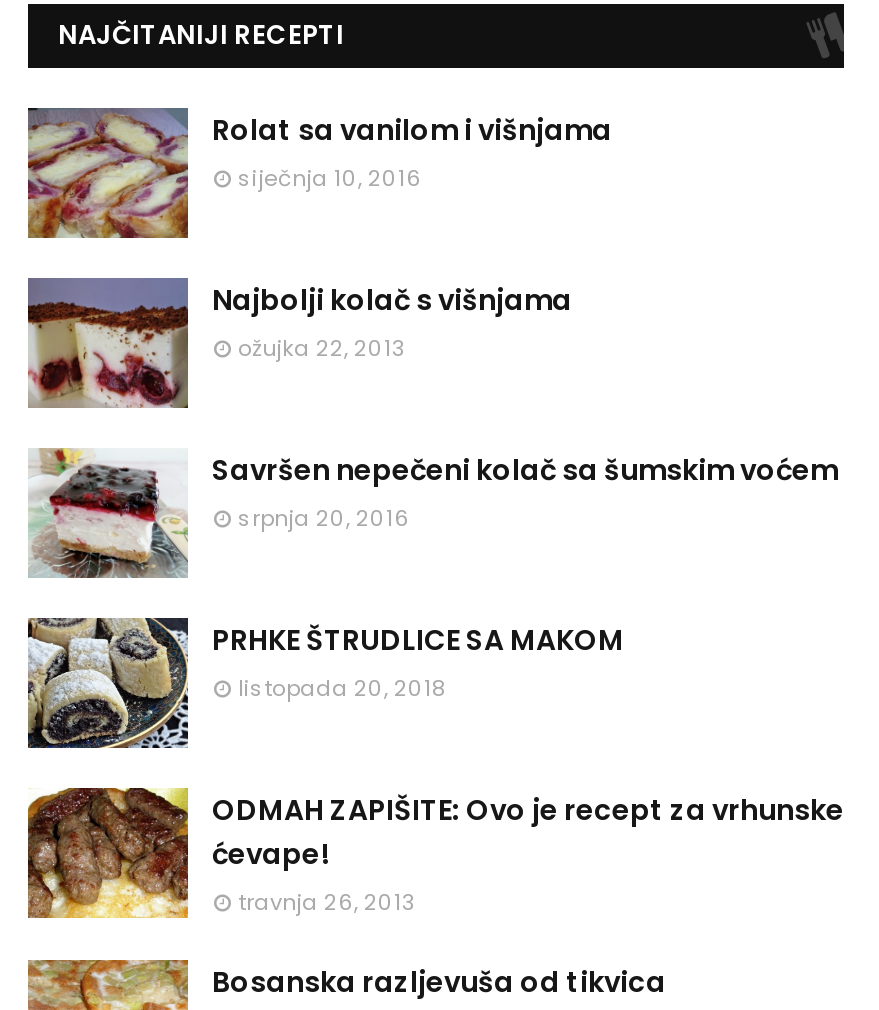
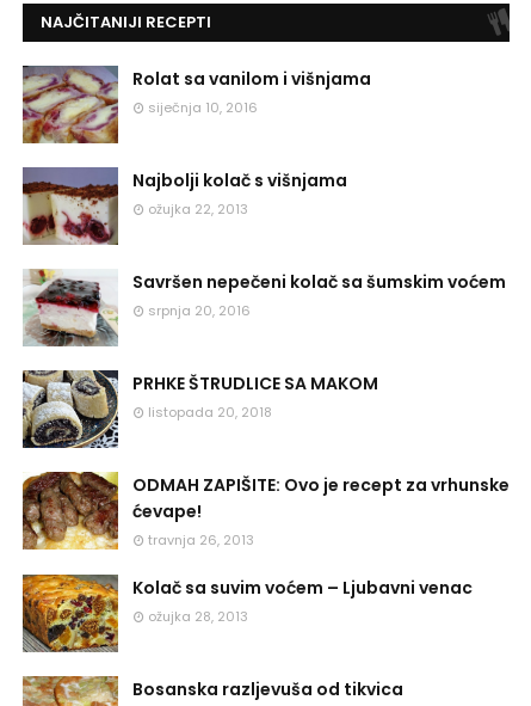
none -> [23,575,473,653] [image] | Kolač sa suvim voćem – Ljubavni venac | ožujka 28, 2013

